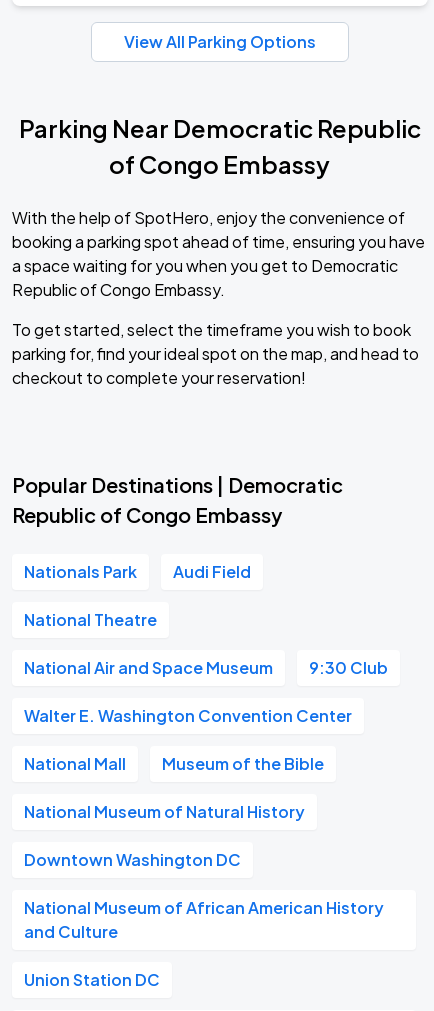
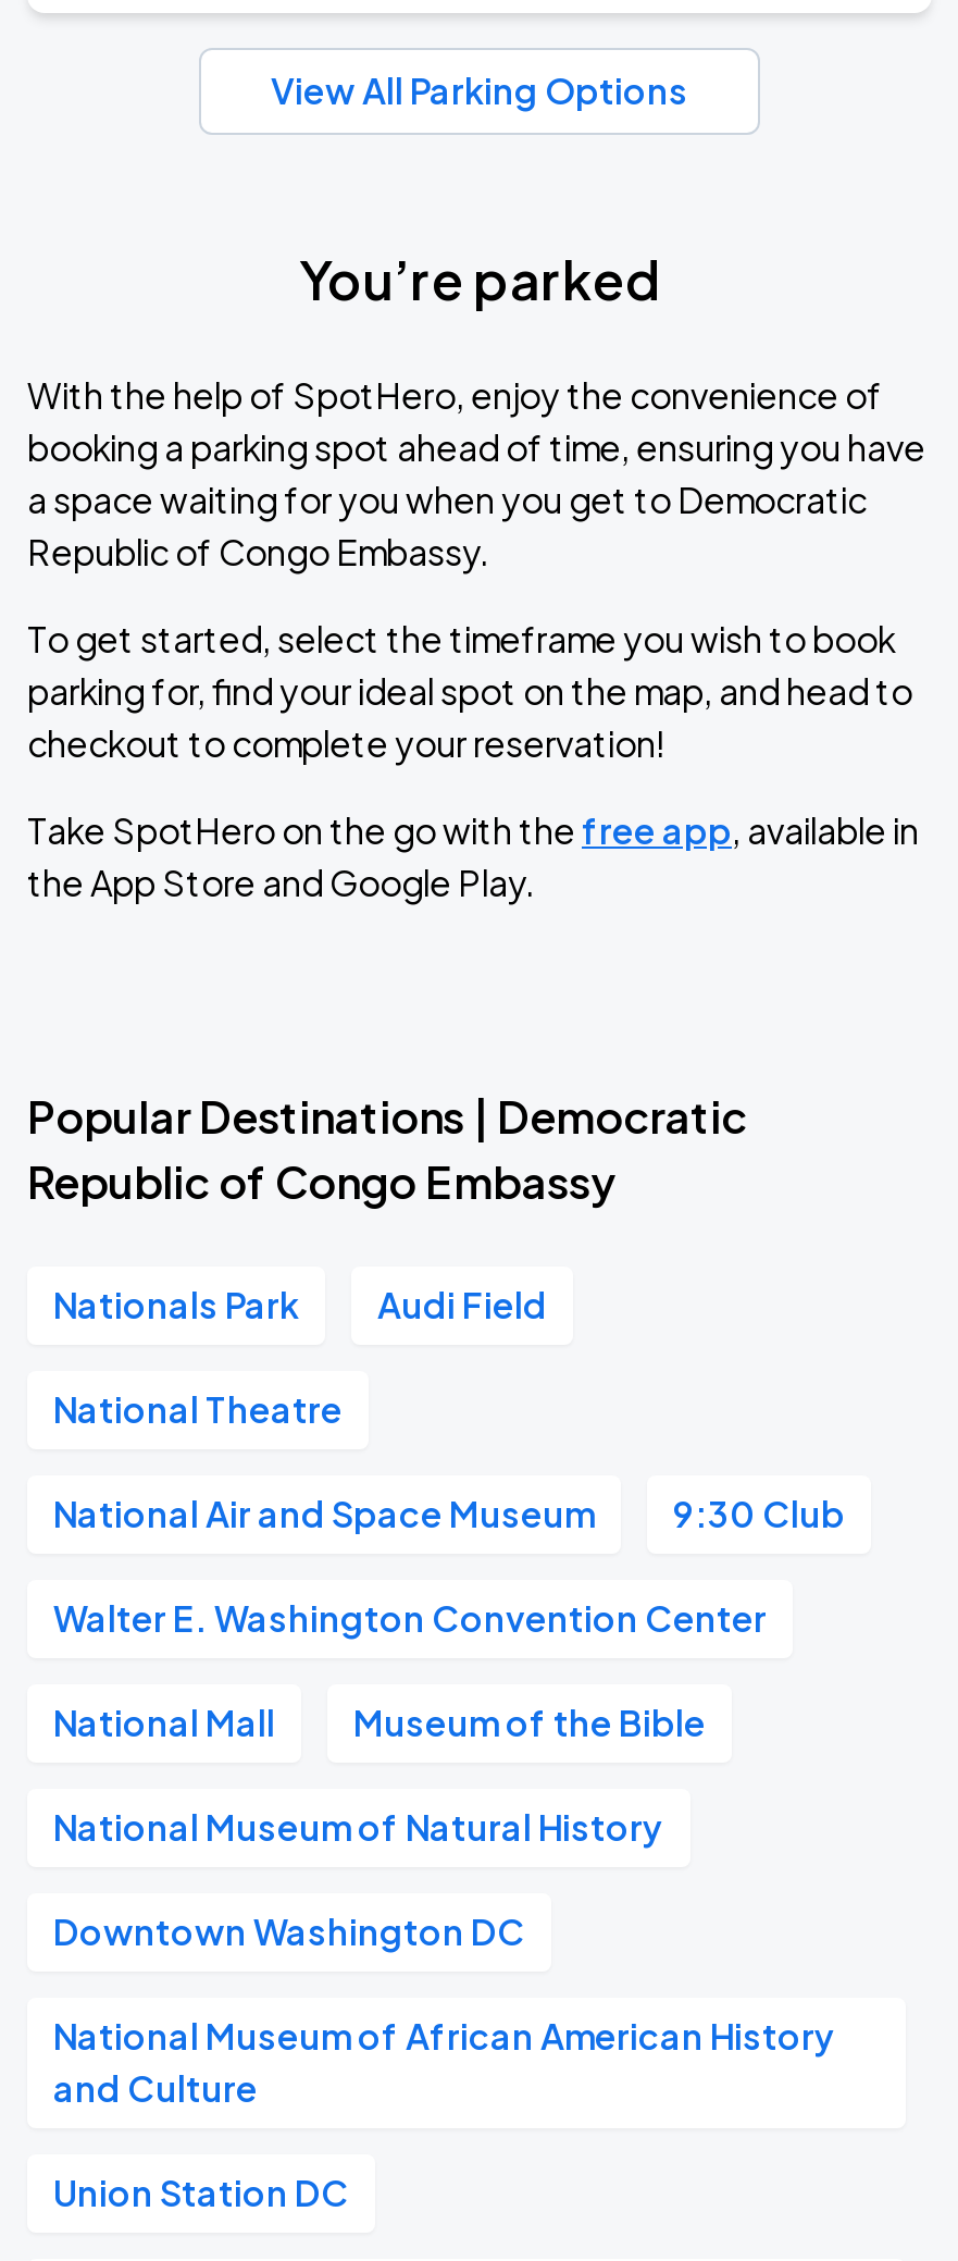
[19,113,421,179] Parking Near Democratic Republic | of Congo Embassy -> [299,246,660,311] You’re parked
moved [12,207,425,388] -> [27,372,925,766]: With the help of SpotHero, enjoy the convenience of | booking a parking spot ahead of time, ensuring you have | a space waiting for you when you get to Democratic | Republic of Congo Embassy. | To get started, select the timeframe you wish to book | parking for, find your ideal spot on the map, and head to | checkout to complete your reservation!
none -> [27,807,919,905] Take SpotHero on the go with the free app, available in | the App Store and Google Play.

